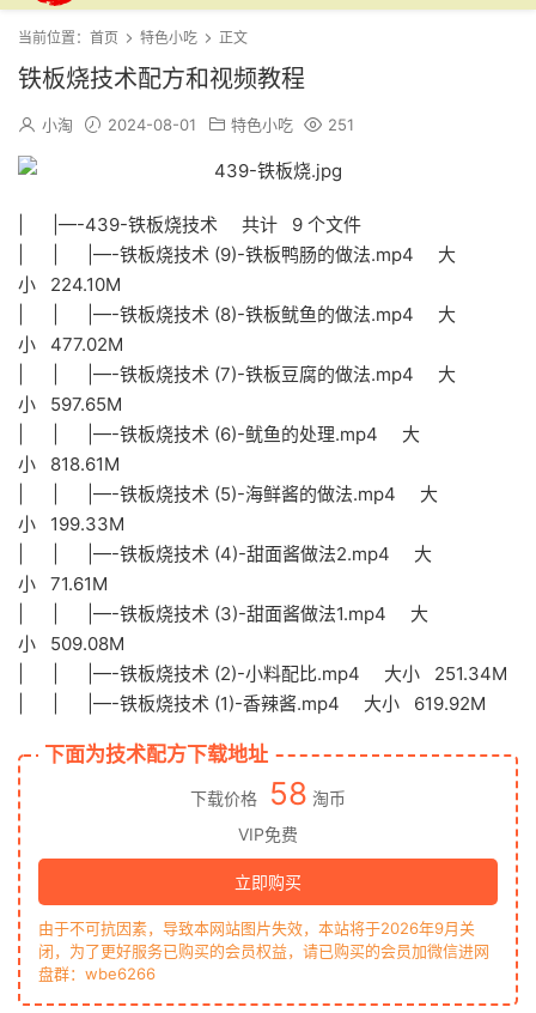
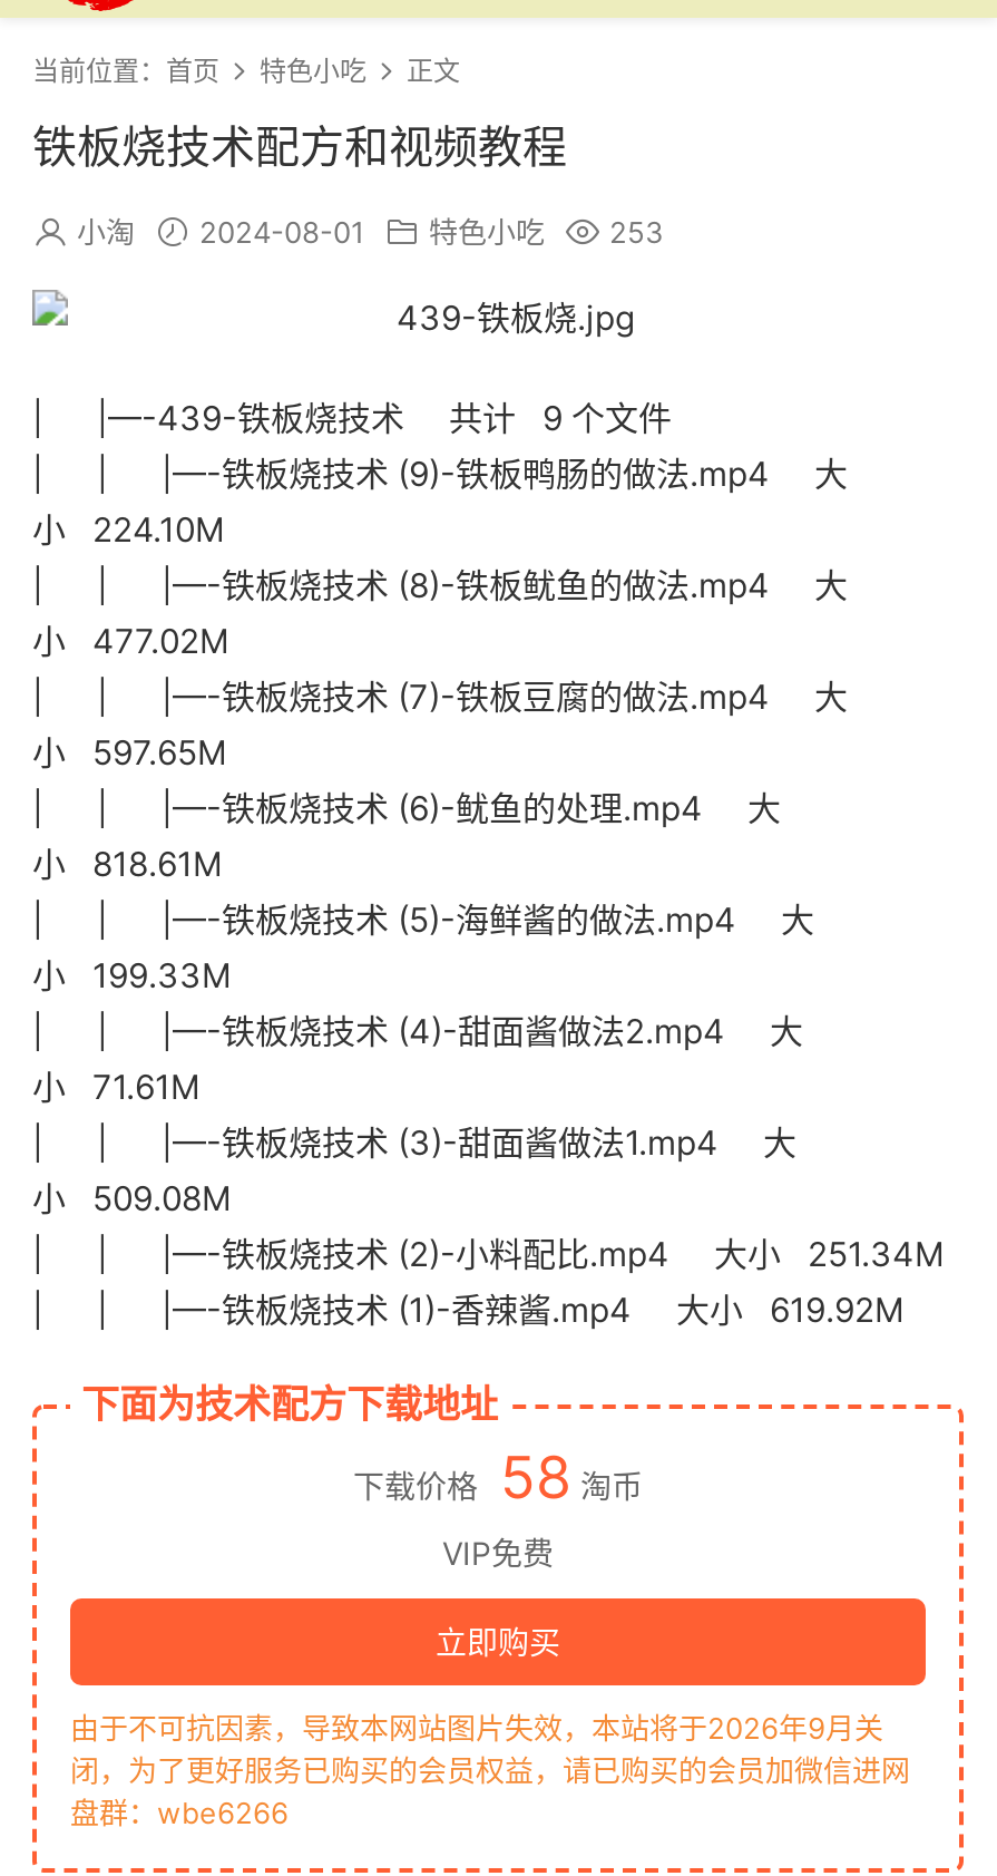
[42,115,354,134] 小淘 2024-08-01 特色小吃 251 -> [77,214,663,250] 小淘 2024-08-01 特色小吃 253

